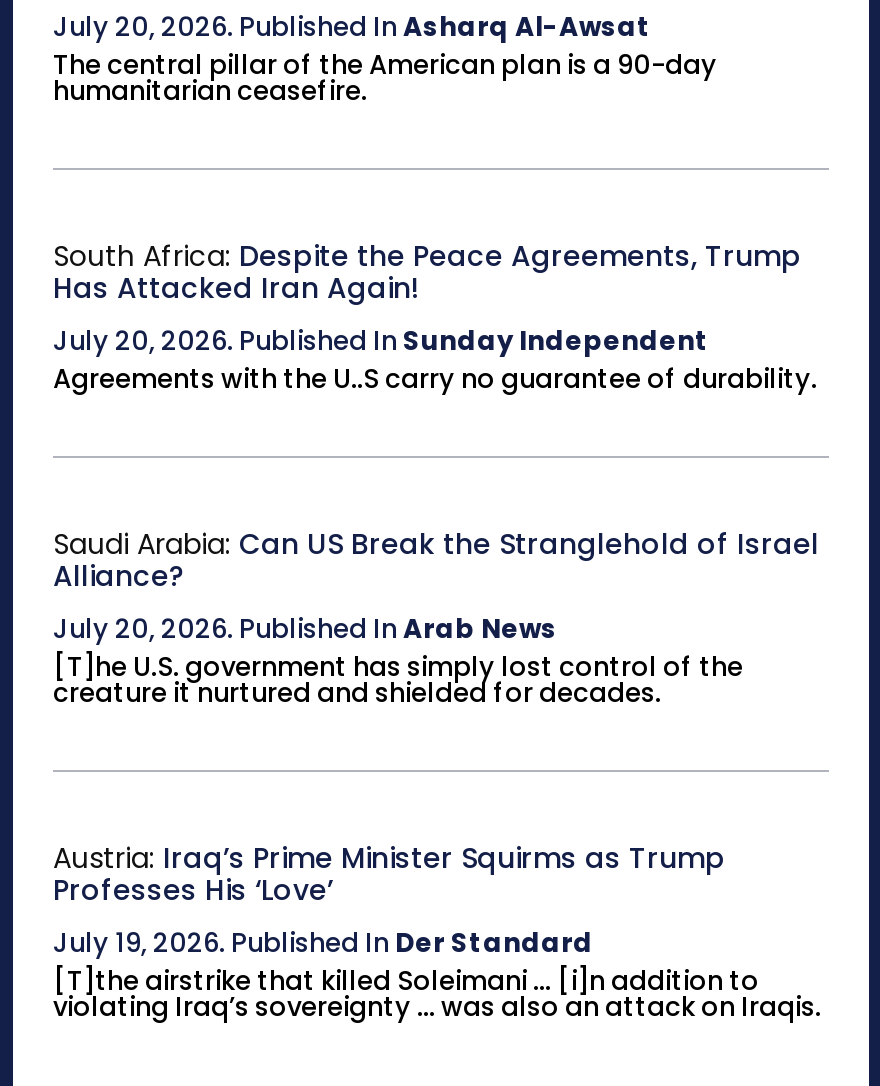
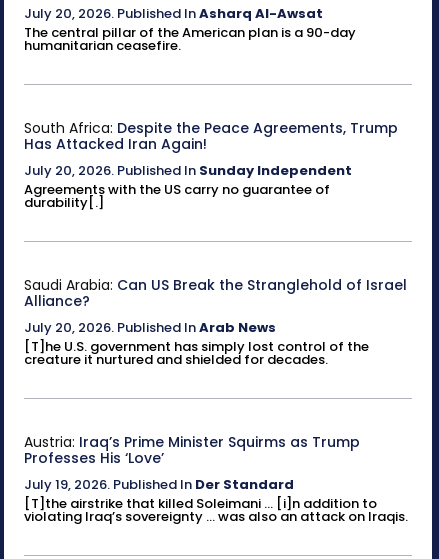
[53,360,817,398] Agreements with the U..S carry no guarantee of durability. -> [24,180,330,212] Agreements with the US carry no guarantee of | durability[.]

